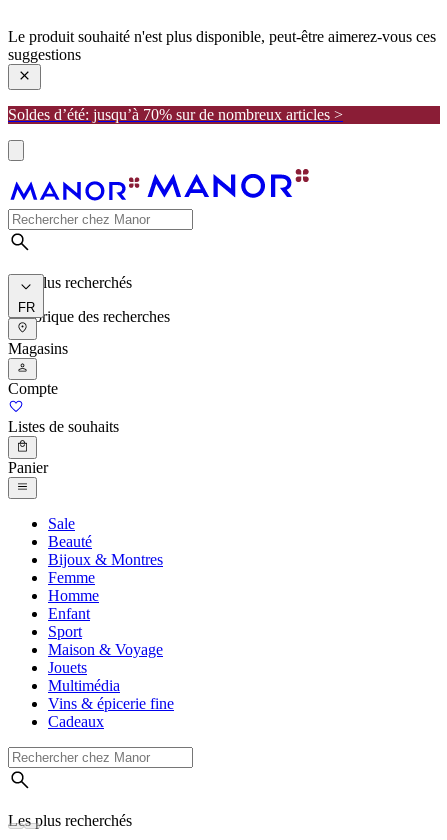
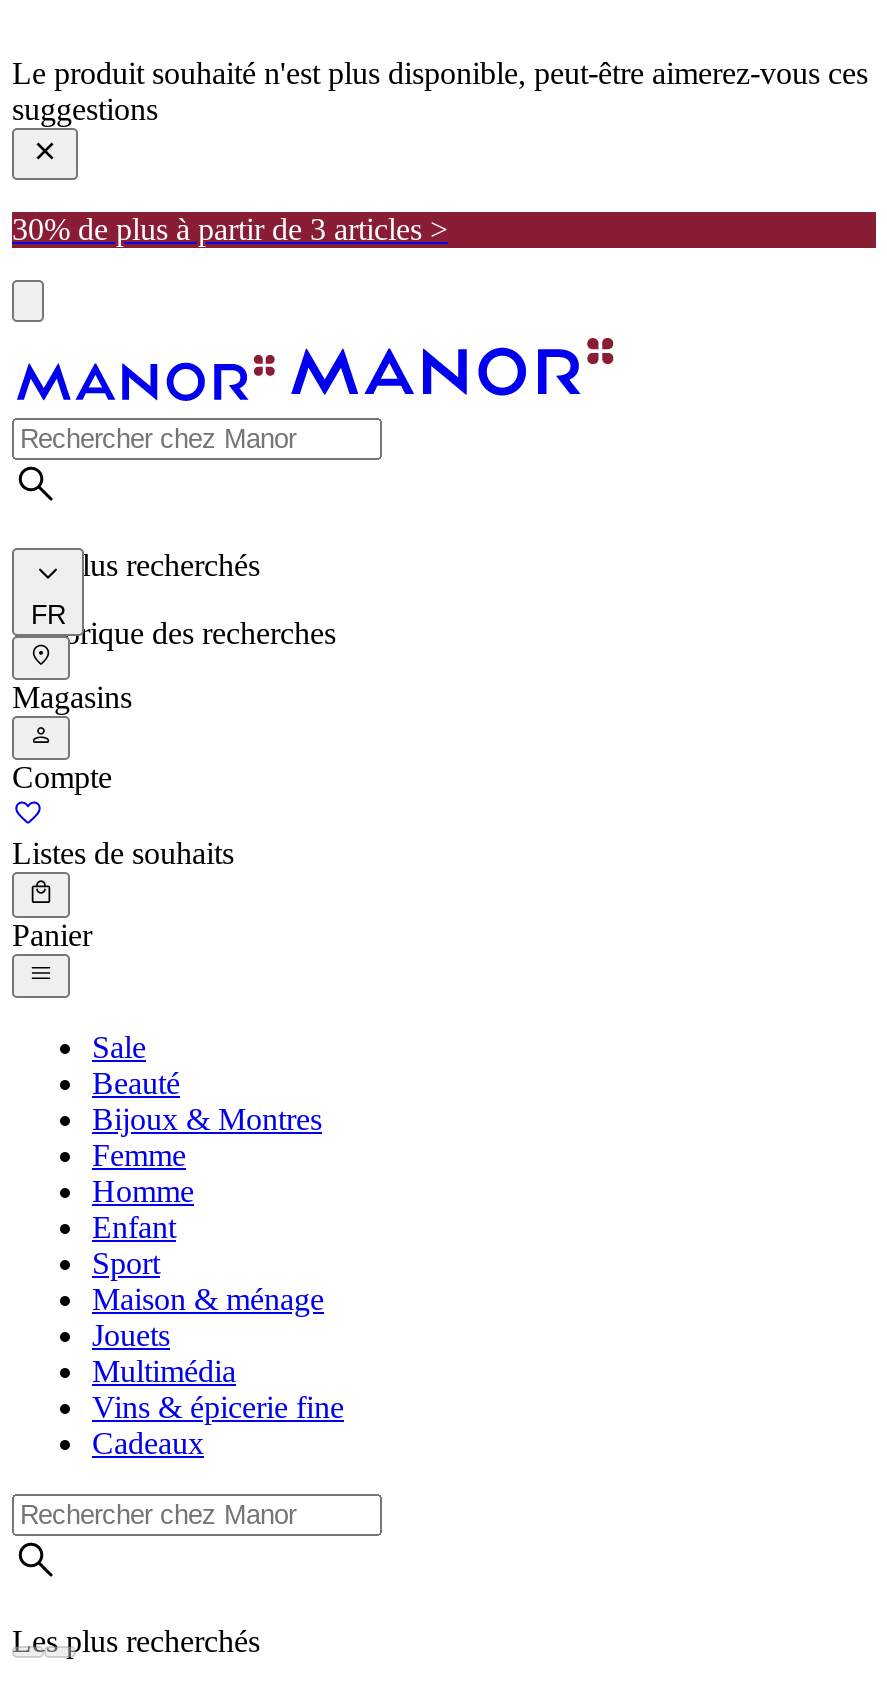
[8,106,343,123] Soldes d’été: jusqu’à 70% sur de nombreux articles > -> [12,211,448,245] 30% de plus à partir de 3 articles >
[48,641,163,658] Maison & Voyage -> [92,1282,324,1316] Maison & ménage

